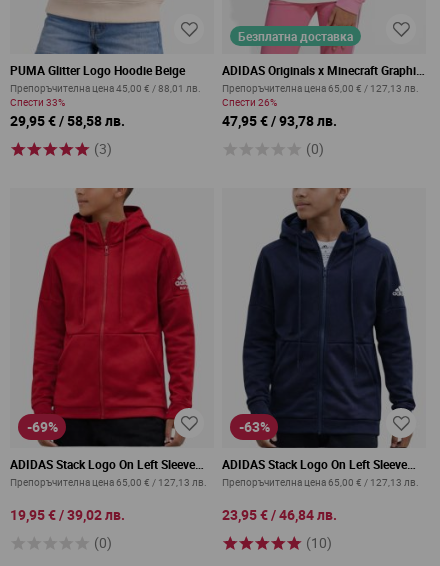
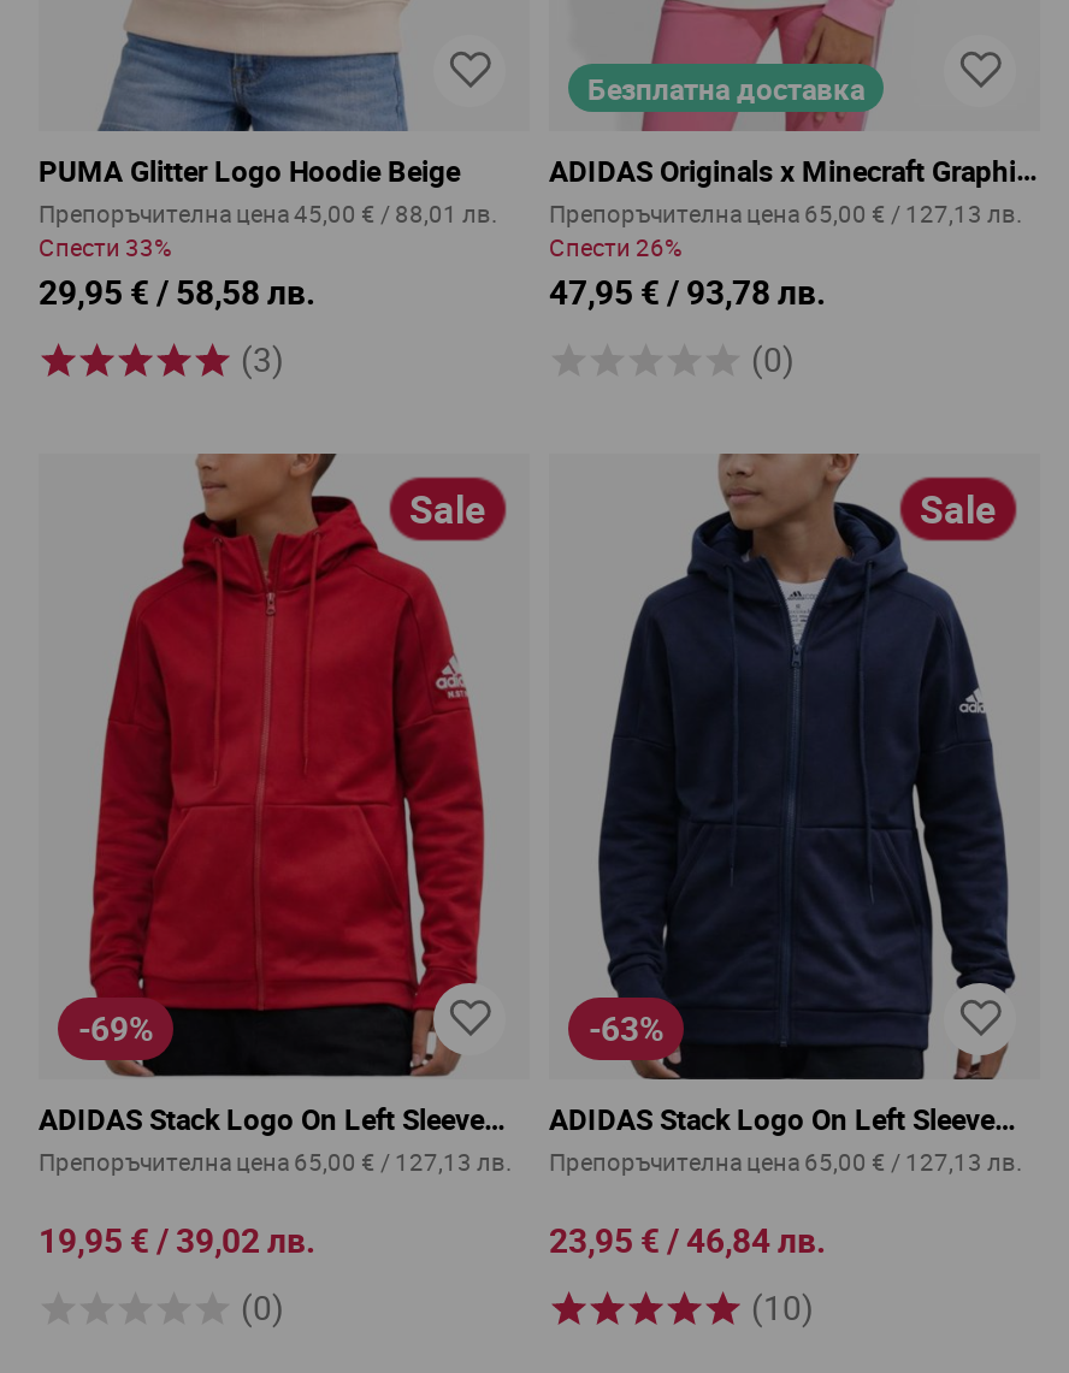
none -> [409,482,486,535] Sale
none -> [920,482,997,535] Sale

